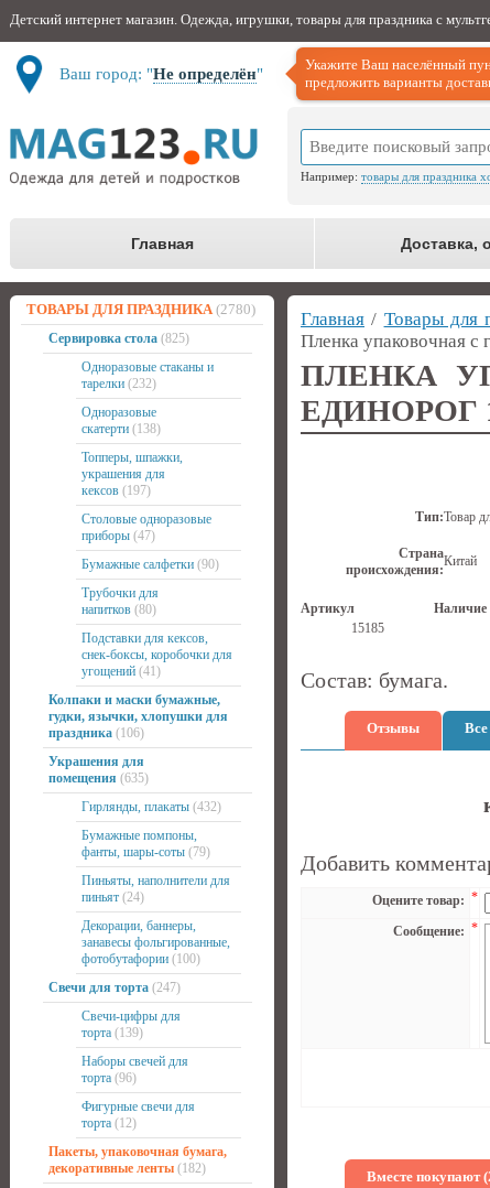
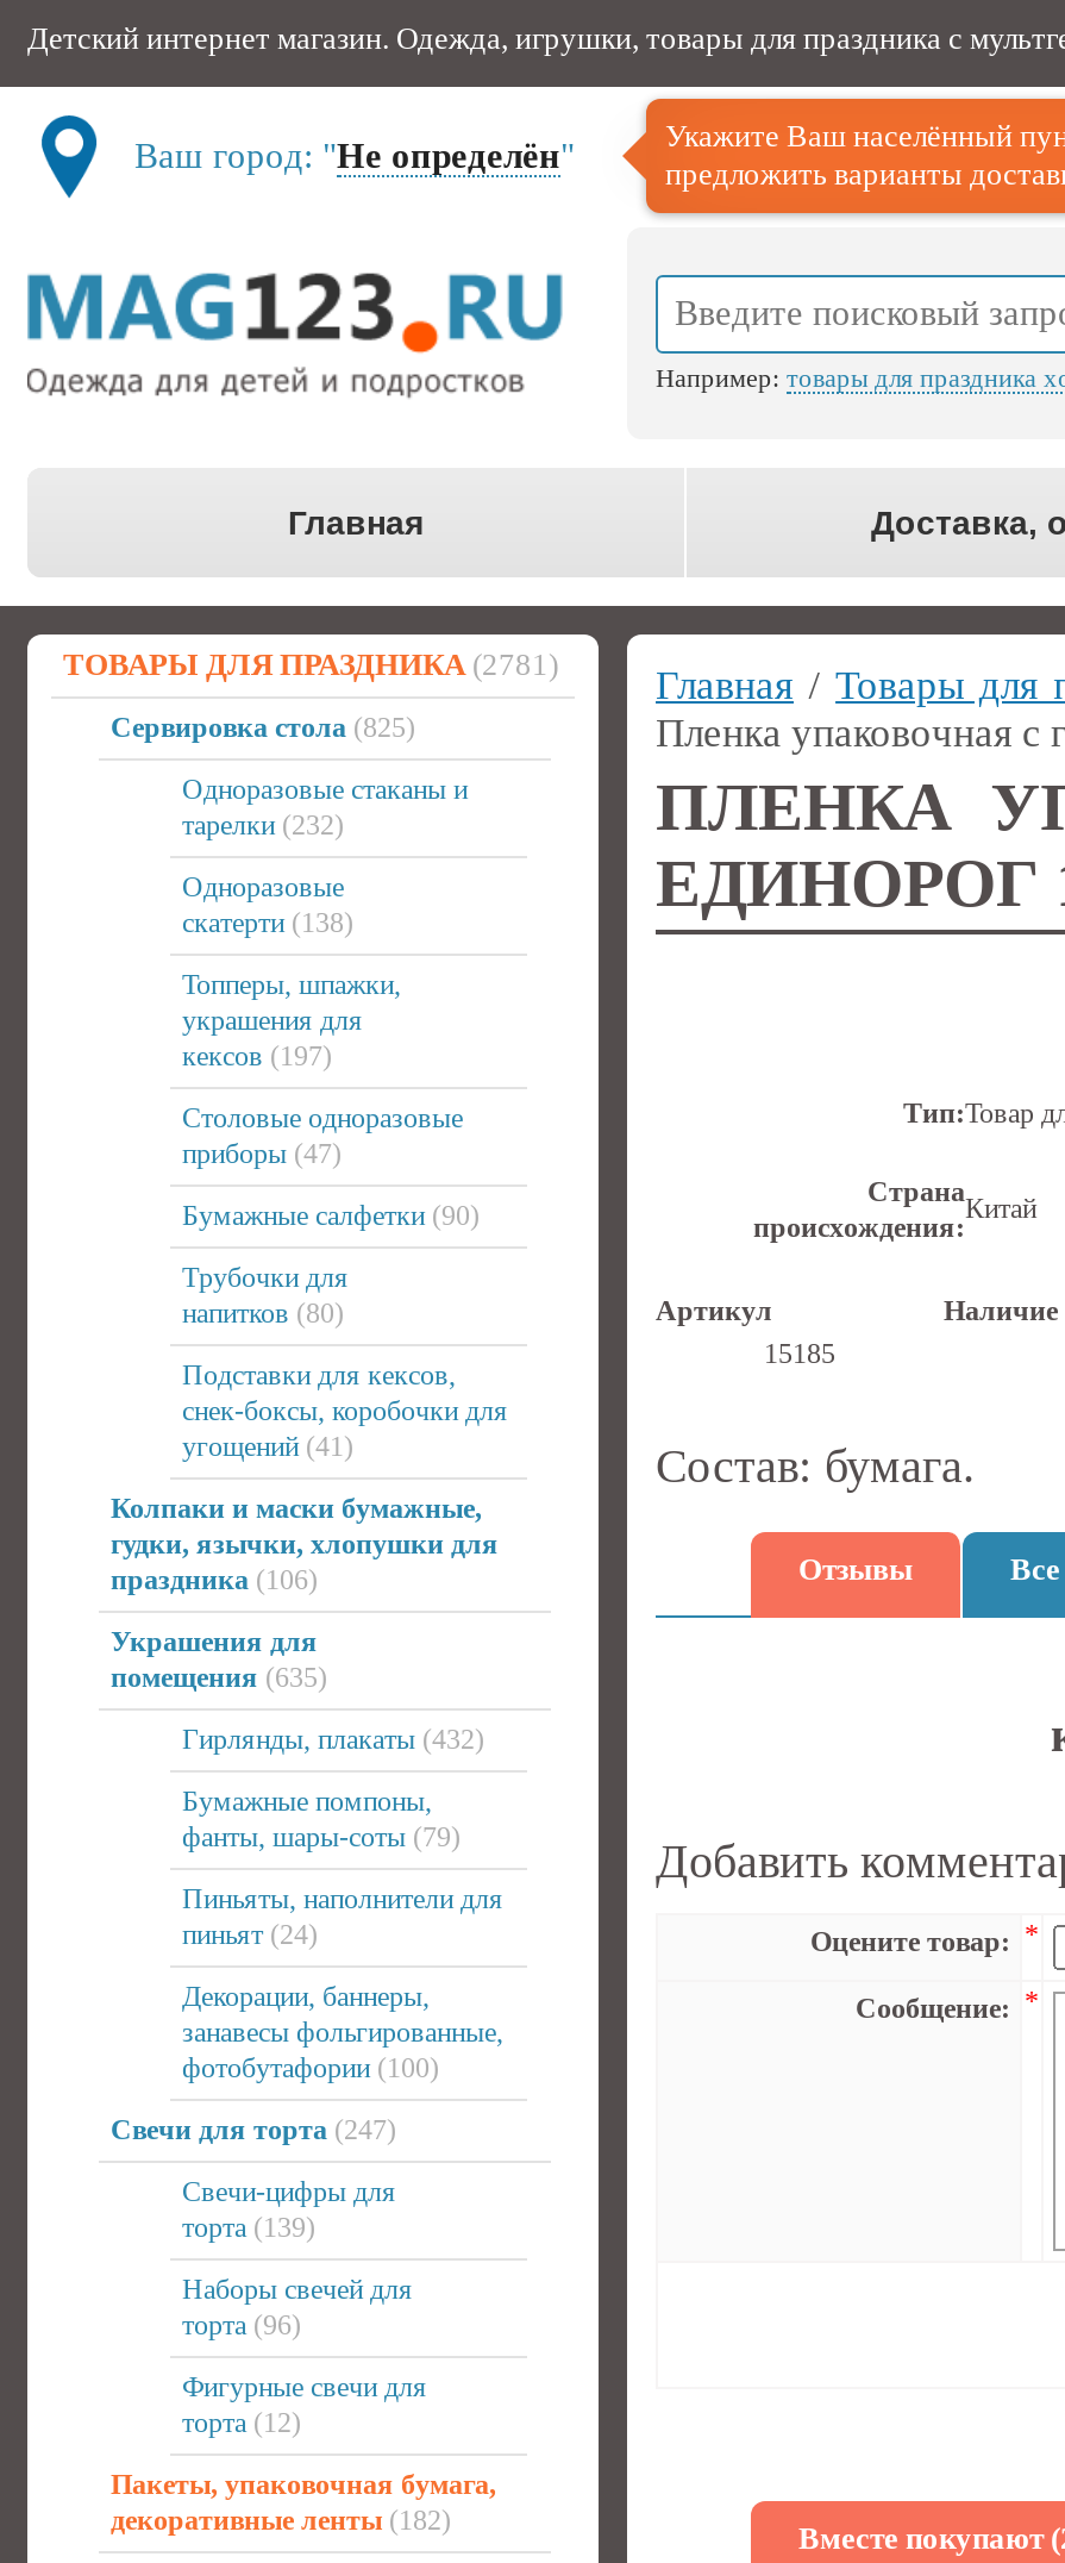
[26,301,255,317] ТОВАРЫ ДЛЯ ПРАЗДНИКА (2780) -> [63,646,558,682] ТОВАРЫ ДЛЯ ПРАЗДНИКА (2781)

